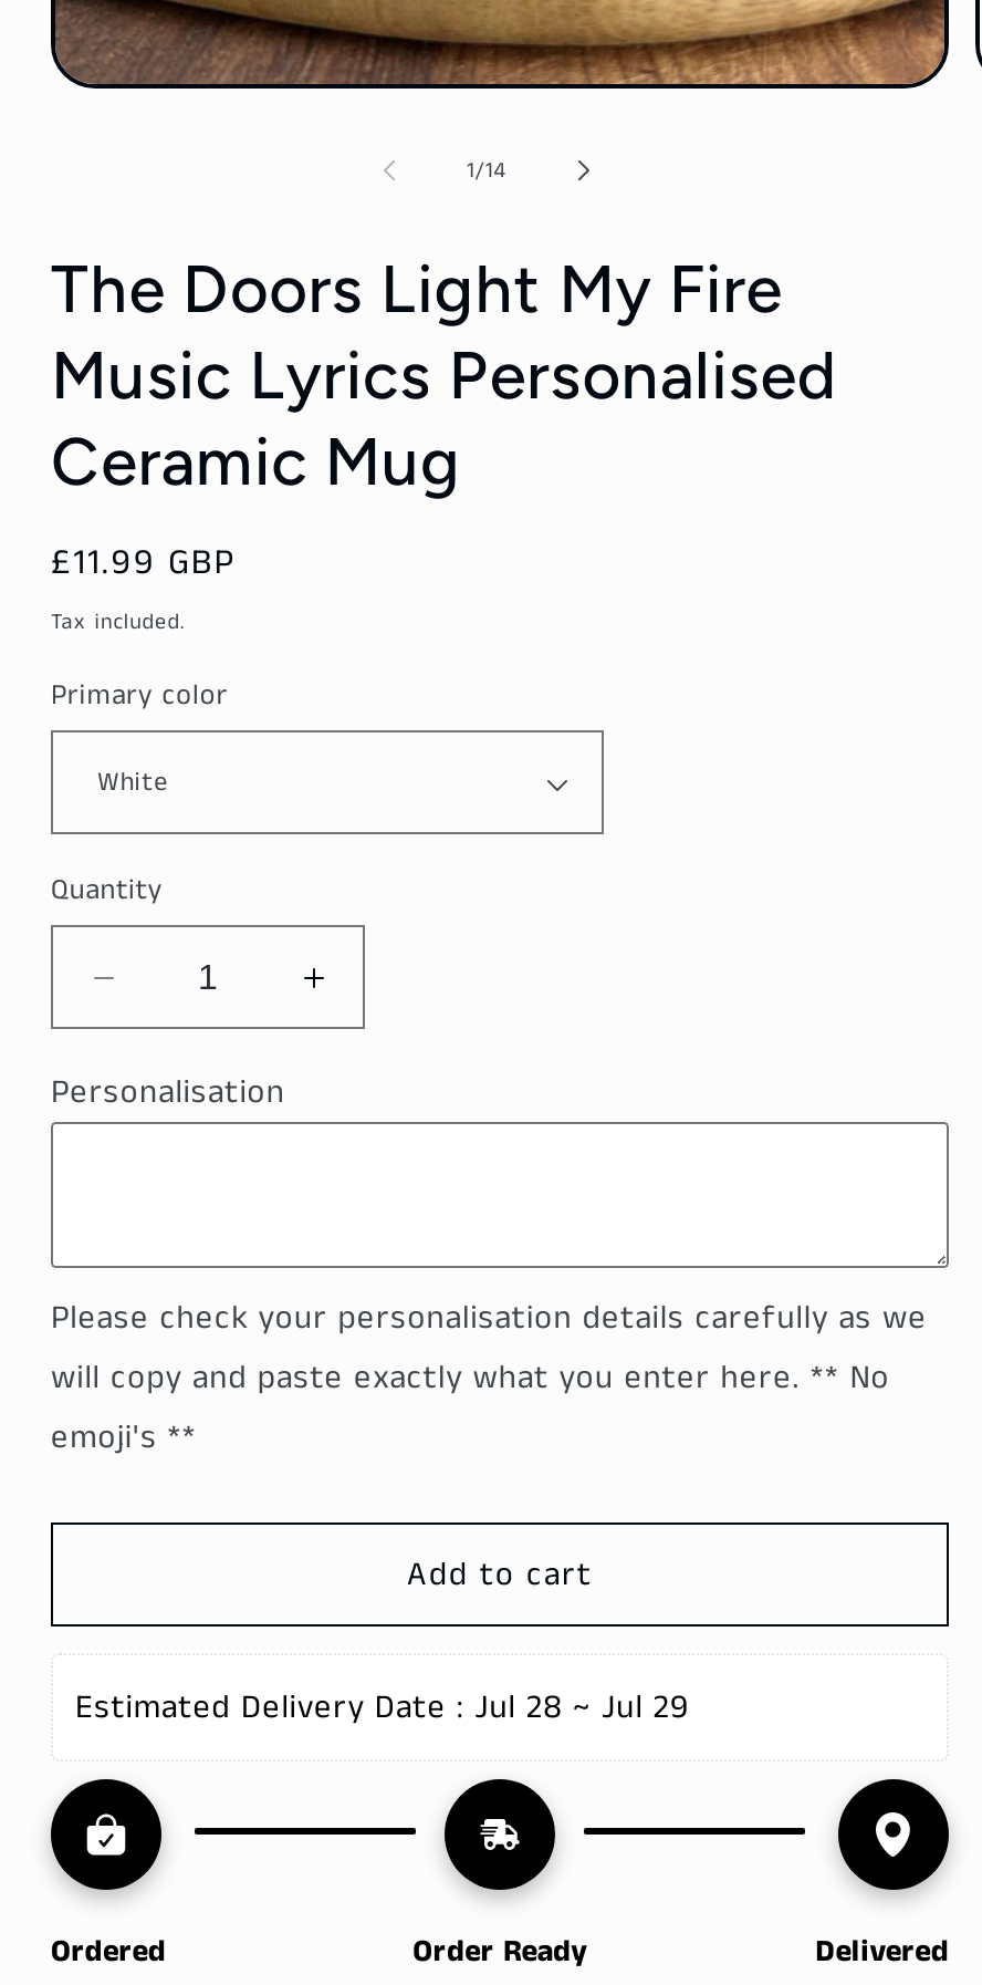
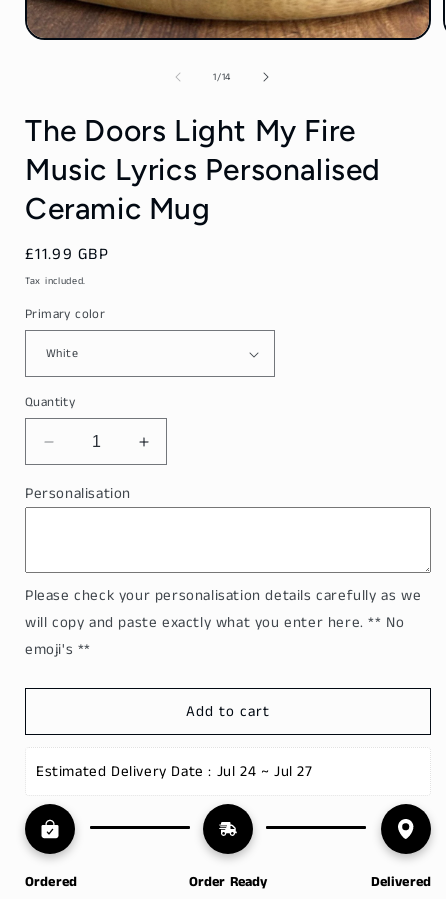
[75,1684,689,1731] Estimated Delivery Date : Jul 28 ~ Jul 29 -> [36,761,313,782] Estimated Delivery Date : Jul 24 ~ Jul 27

